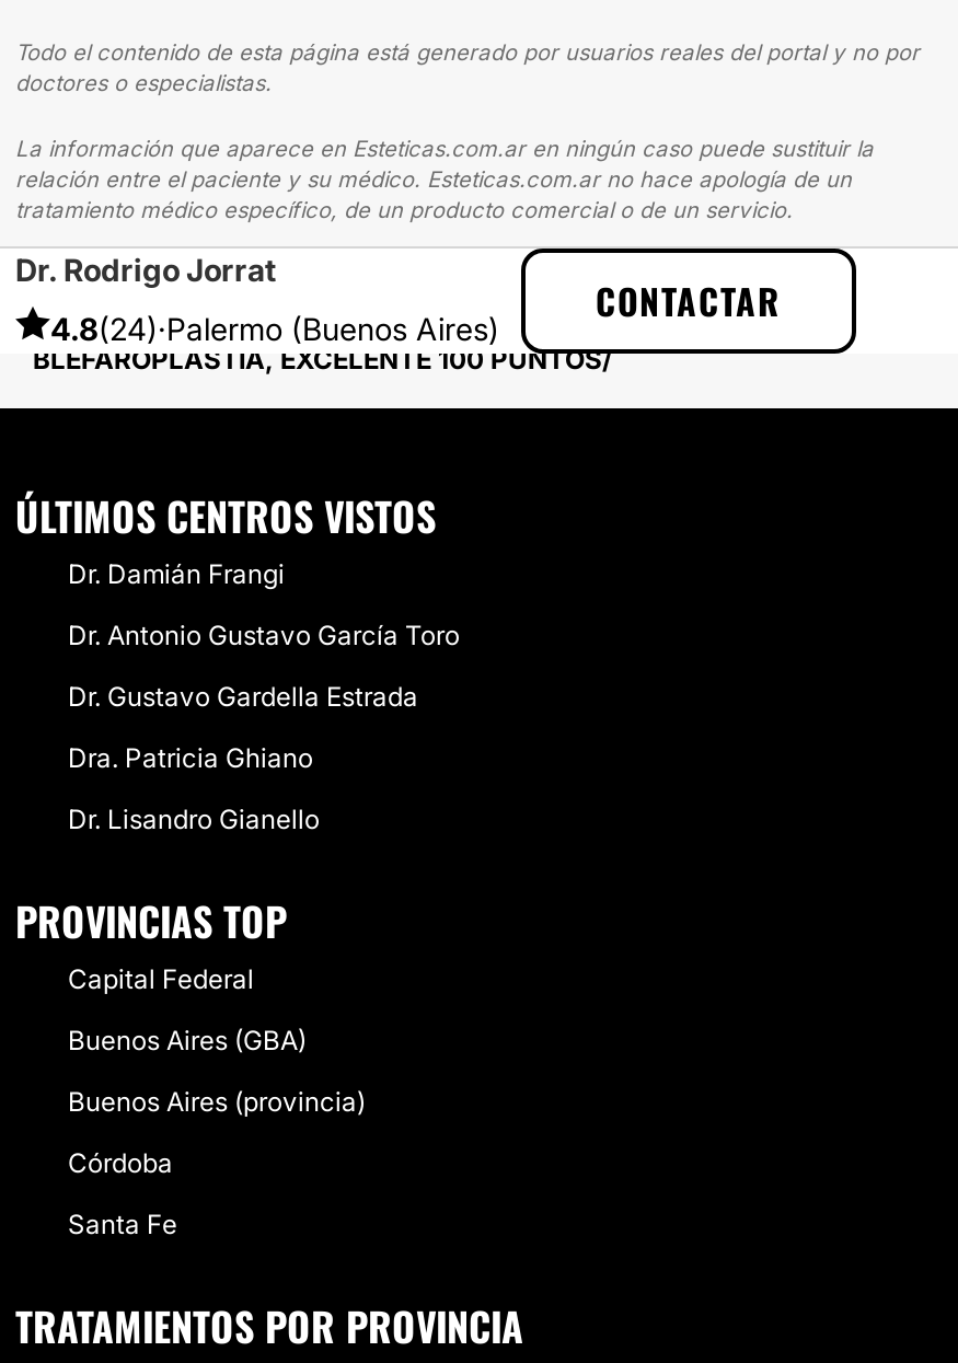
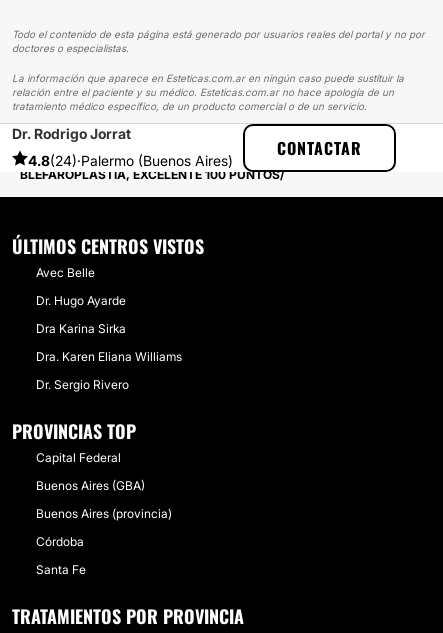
[68,557,285,590] Dr. Damián Frangi -> [36,265,95,280] Avec Belle
[68,619,460,651] Dr. Antonio Gustavo García Toro -> [36,293,126,308] Dr. Hugo Ayarde
[68,680,418,713] Dr. Gustavo Gardella Estrada -> [36,321,126,336] Dra Karina Sirka
[68,741,313,774] Dra. Patricia Ghiano -> [36,349,182,364] Dra. Karen Eliana Williams
[68,802,320,835] Dr. Lisandro Gianello -> [36,377,129,392] Dr. Sergio Rivero

